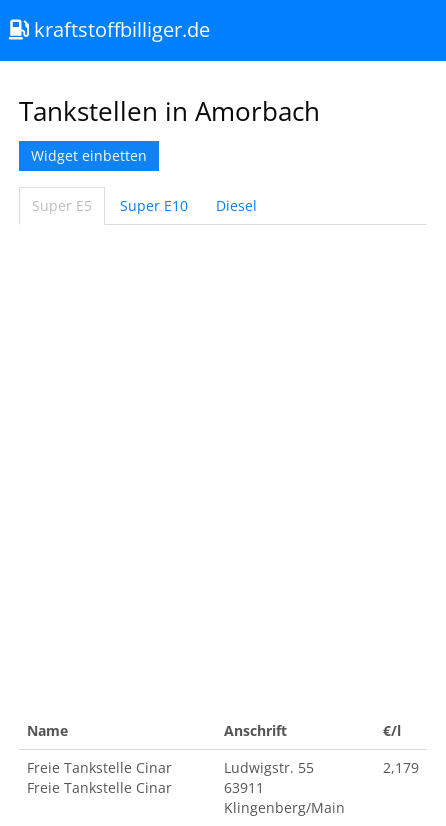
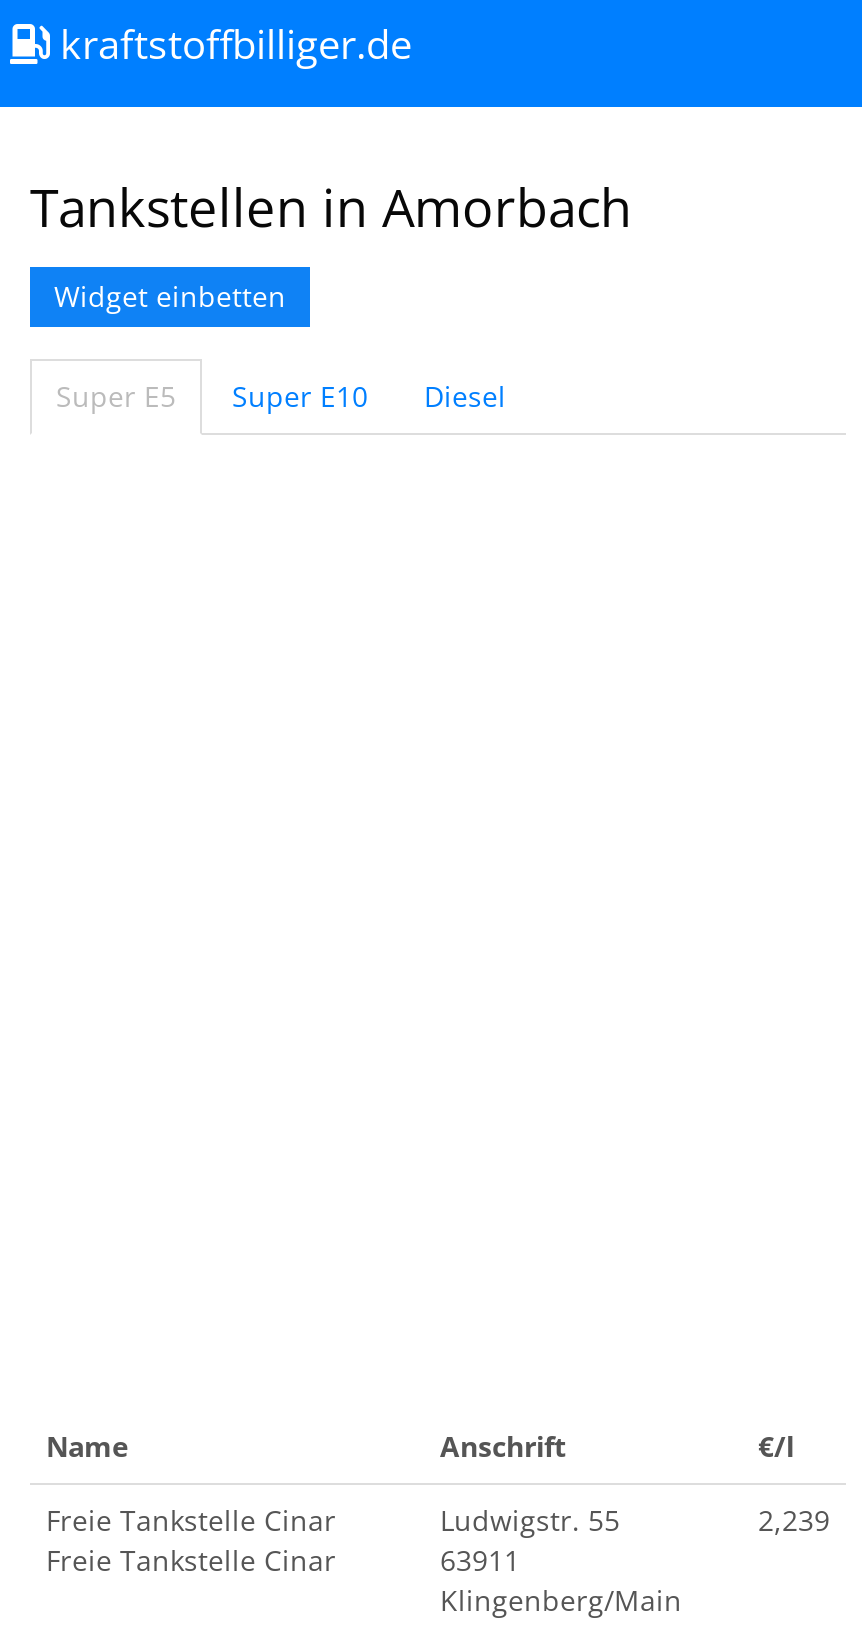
[383,758,419,777] 2,179 -> [758,1501,830,1539] 2,239

